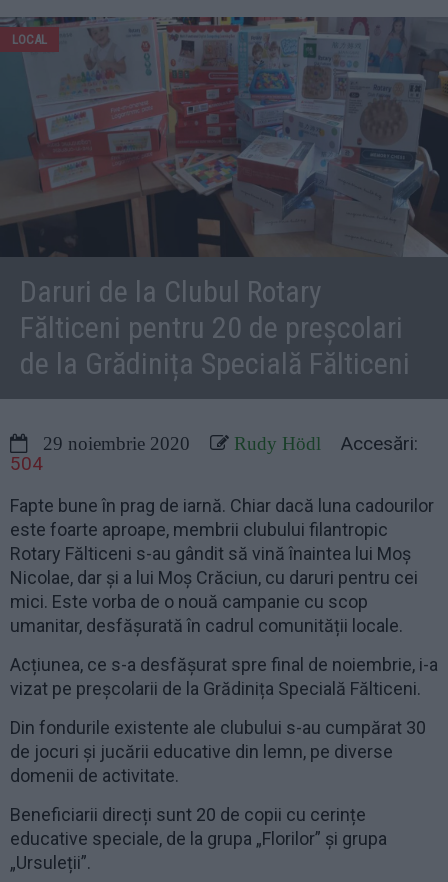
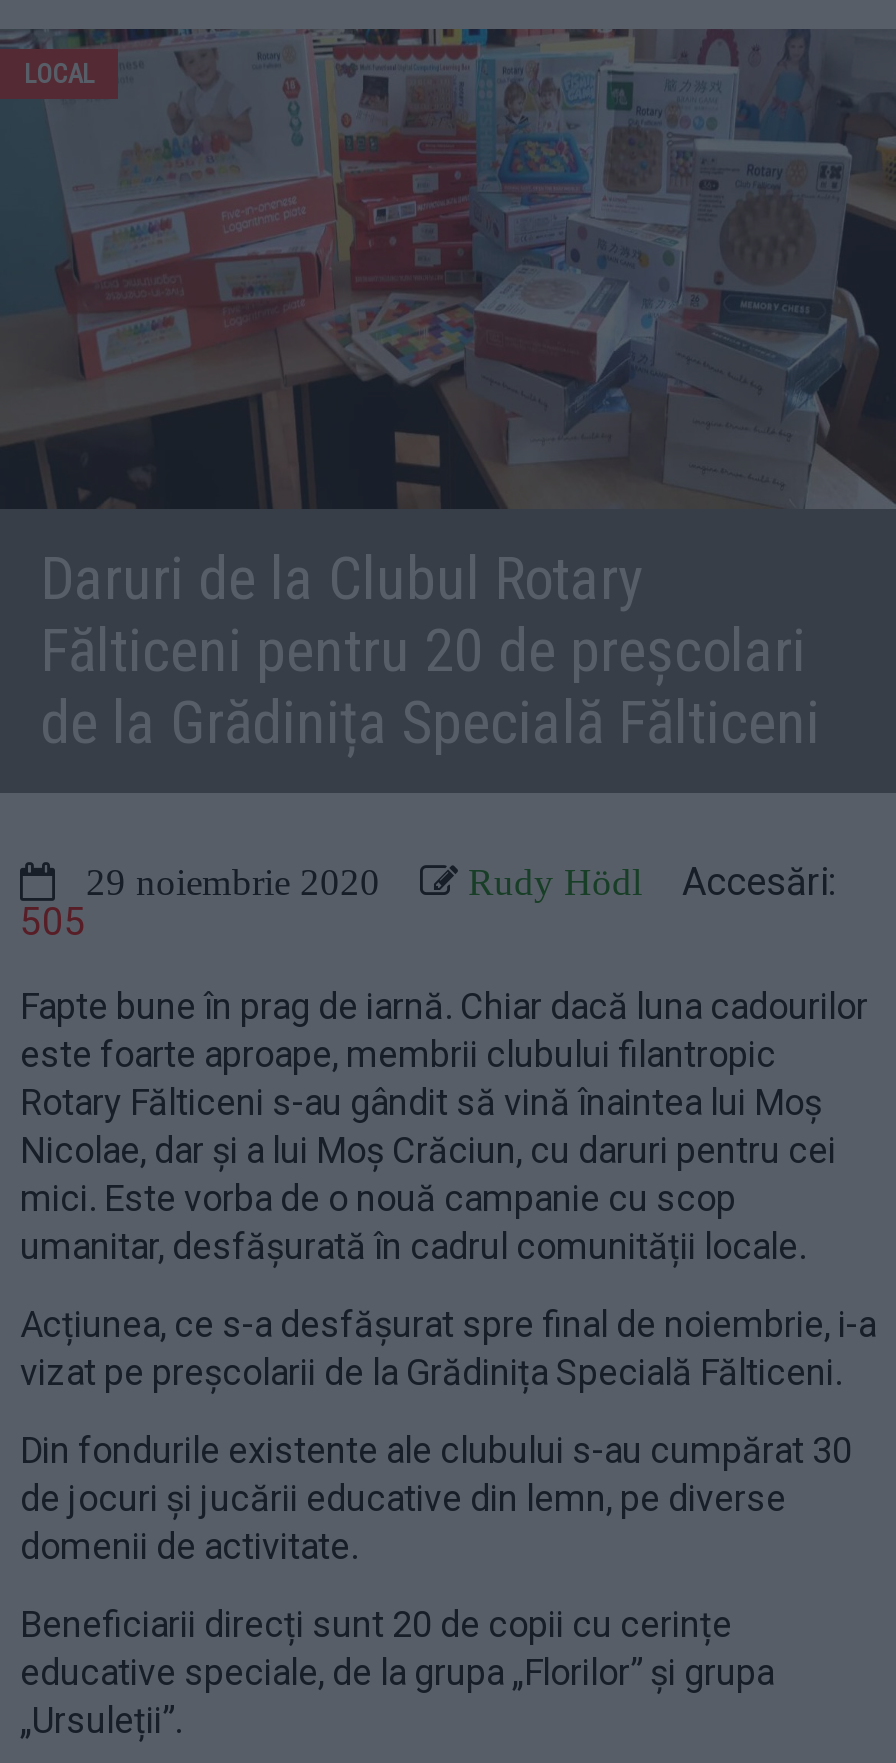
[10,452,43,475] 504 -> [20,899,86,945] 505

